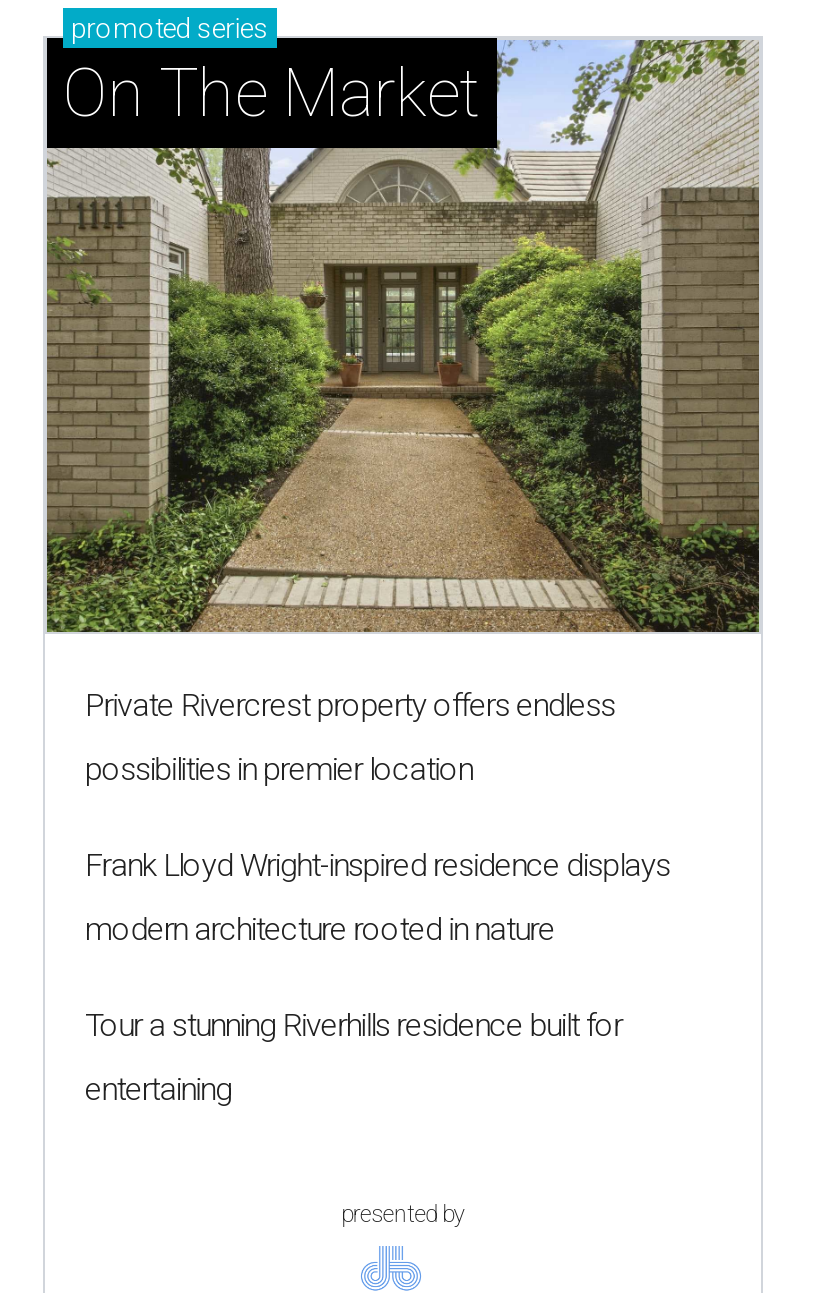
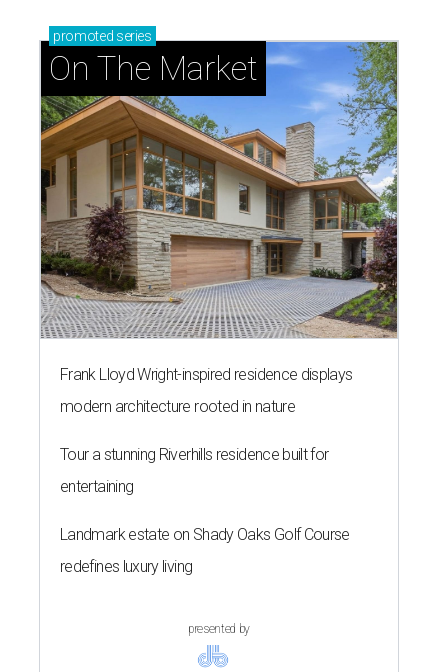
[45,38,759,632] [image] -> [41,41,397,339] [image]
[85,686,615,788] Private Rivercrest property offers endless | possibilities in premier location -> none
moved [85,846,670,1108] -> [60,365,353,496]: Frank Lloyd Wright-inspired residence displays | modern architecture rooted in nature | Tour a stunning Riverhills residence built for | entertaining
none -> [60,525,350,576] Landmark estate on Shady Oaks Golf Course | redefines luxury living

